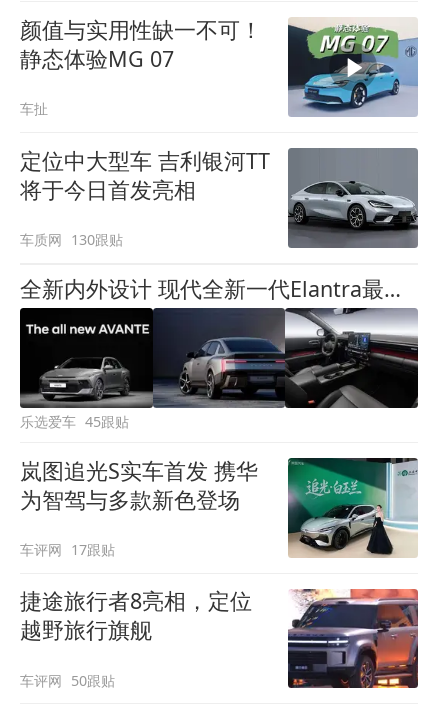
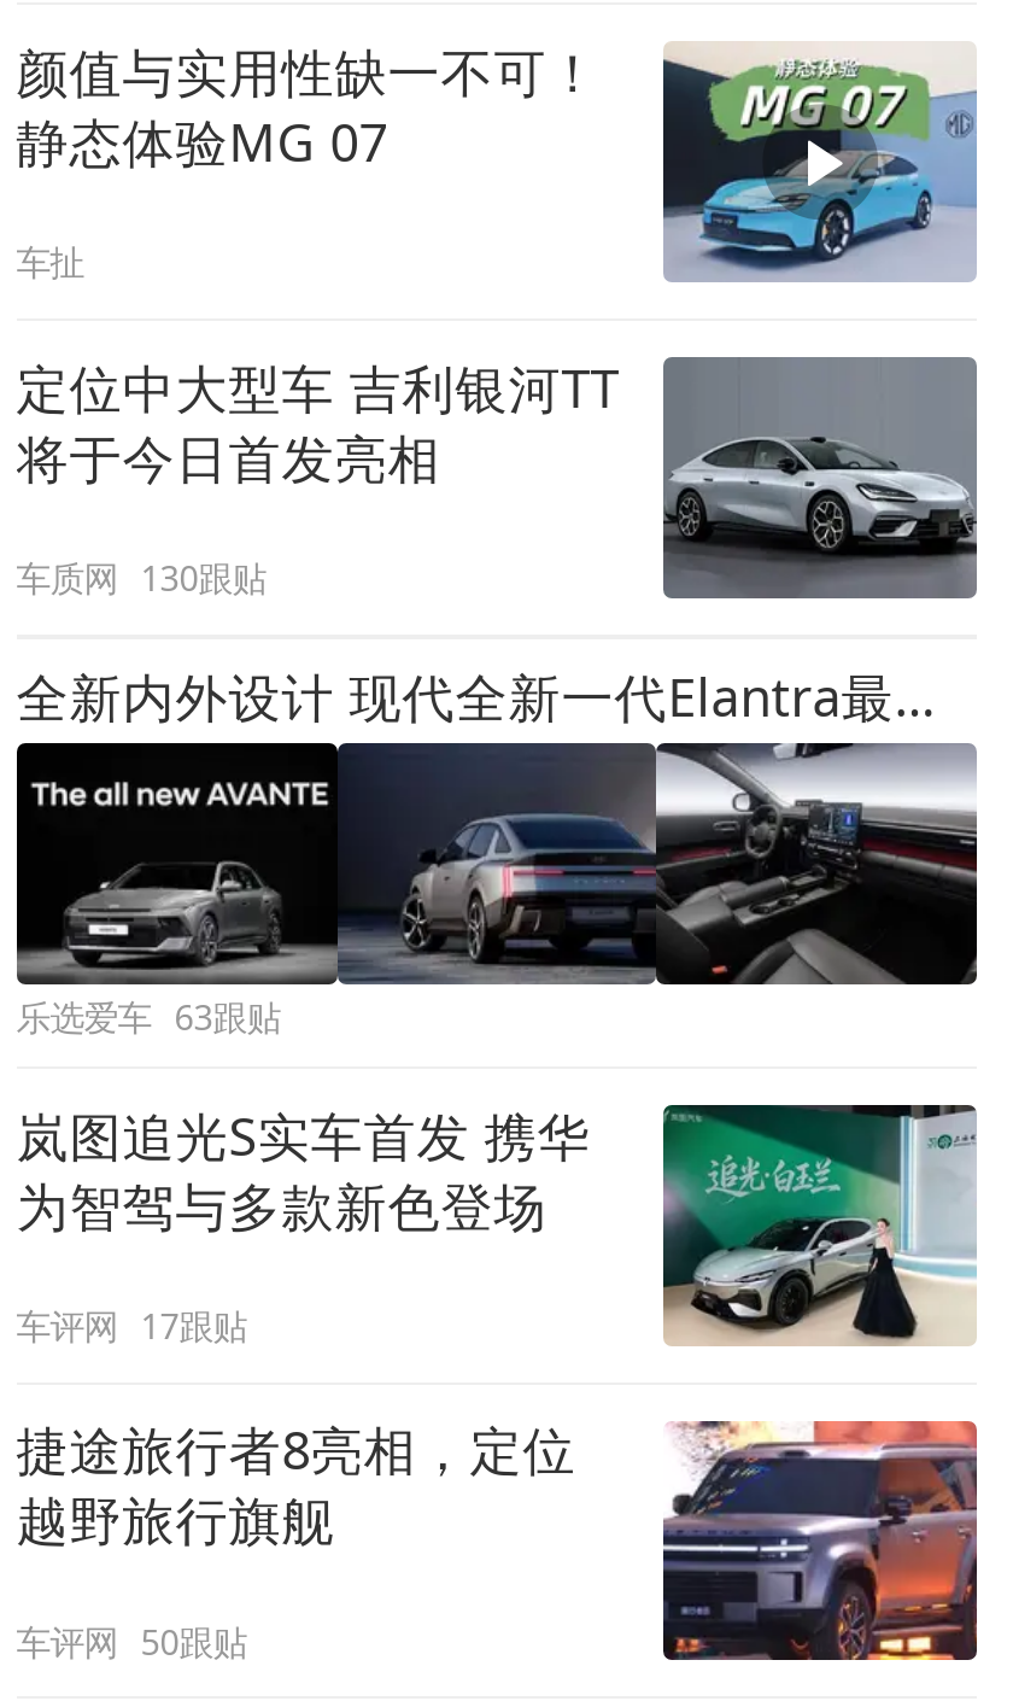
[20,412,129,431] 乐选爱车 45跟贴 -> [16,995,281,1041] 乐选爱车 63跟贴

